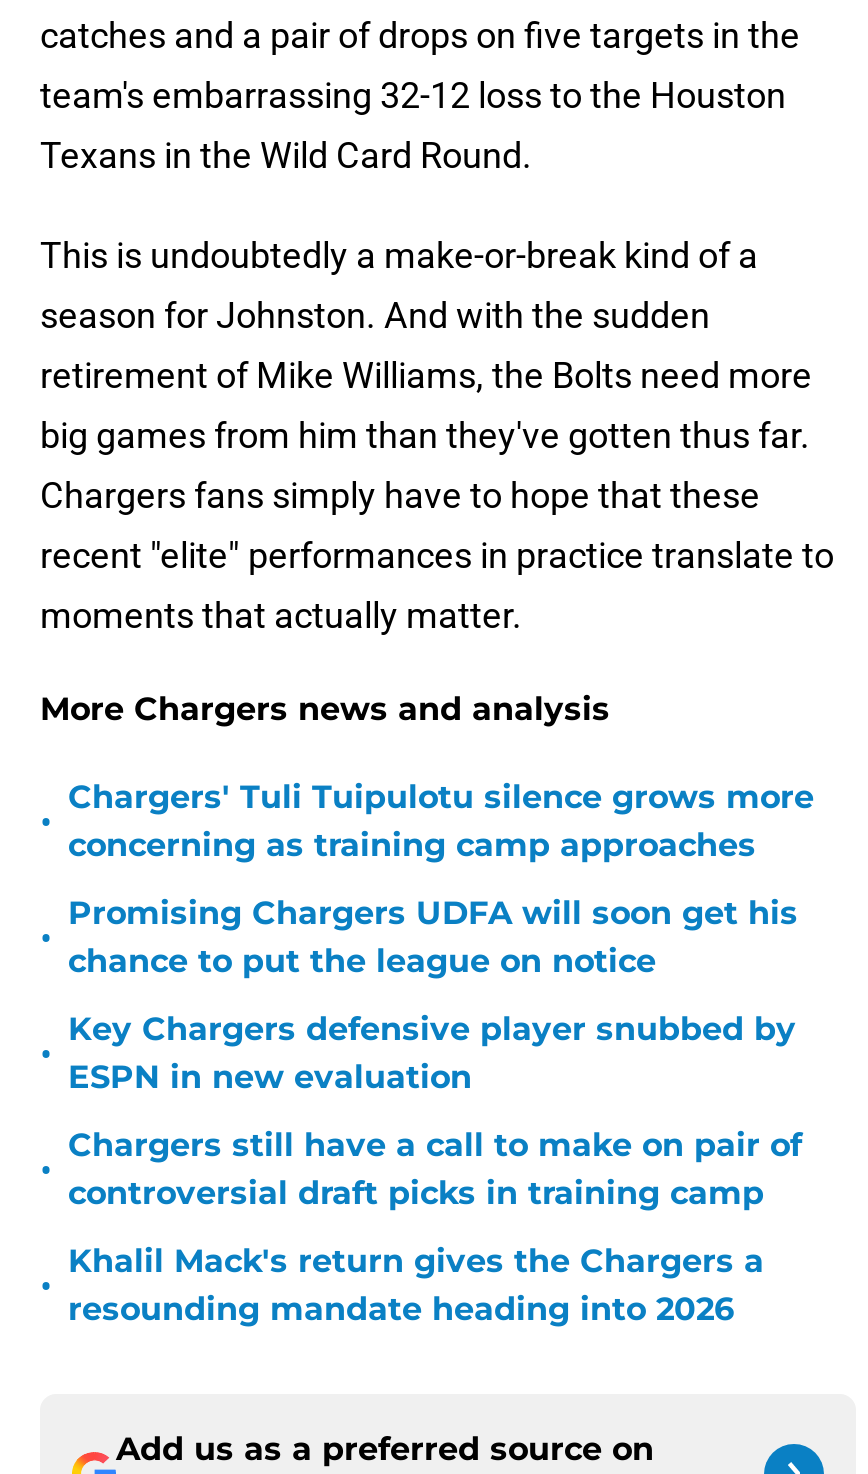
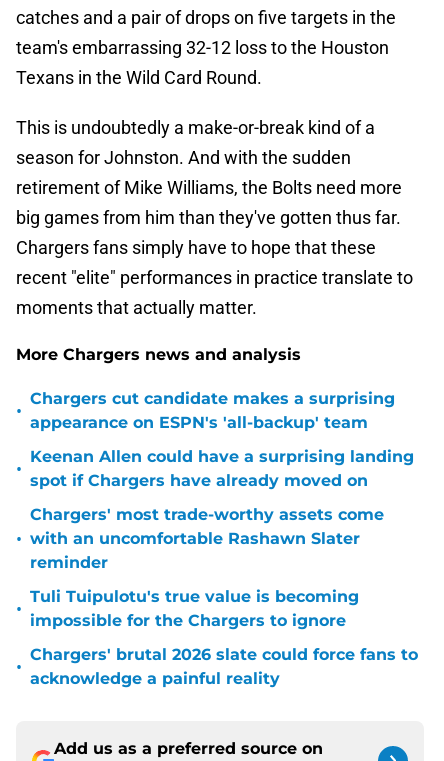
[68,778,814,864] Chargers' Tuli Tuipulotu silence grows more | concerning as training camp approaches -> [30,389,395,432] Chargers cut candidate makes a surprising | appearance on ESPN's 'all-backup' team
[68,894,798,980] Promising Chargers UDFA will soon get his | chance to put the league on notice -> [30,447,414,490] Keenan Allen could have a surprising landing | spot if Chargers have already moved on
[68,1010,796,1096] Key Chargers defensive player snubbed by | ESPN in new evaluation -> [30,505,384,572] Chargers' most trade-worthy assets come | with an uncomfortable Rashawn Slater | reminder
[68,1126,802,1212] Chargers still have a call to make on pair of | controversial draft picks in training camp -> [30,587,359,630] Tuli Tuipulotu's true value is becoming | impossible for the Chargers to ignore
[68,1242,764,1328] Khalil Mack's return gives the Chargers a | resounding mandate heading into 2026 -> [30,645,418,688] Chargers' brutal 2026 slate could force fans to | acknowledge a painful reality

